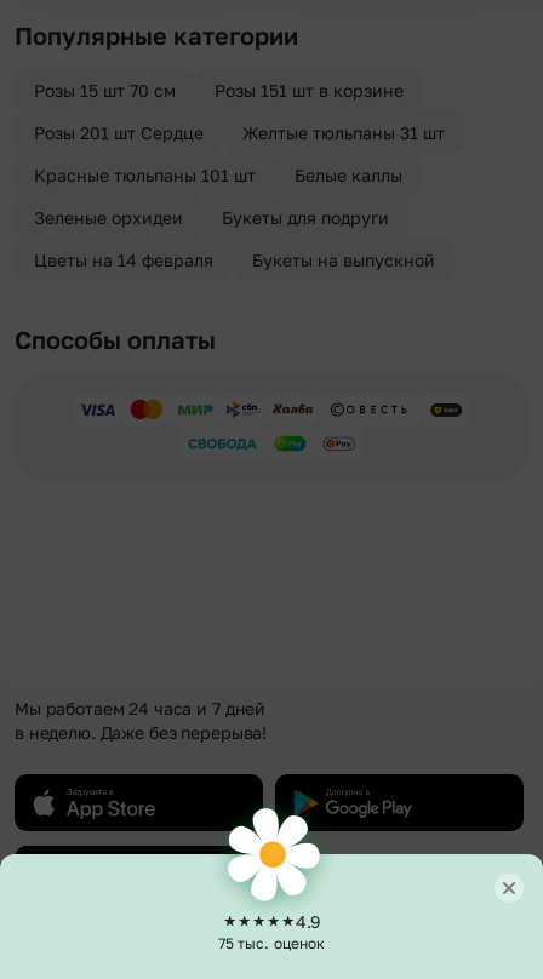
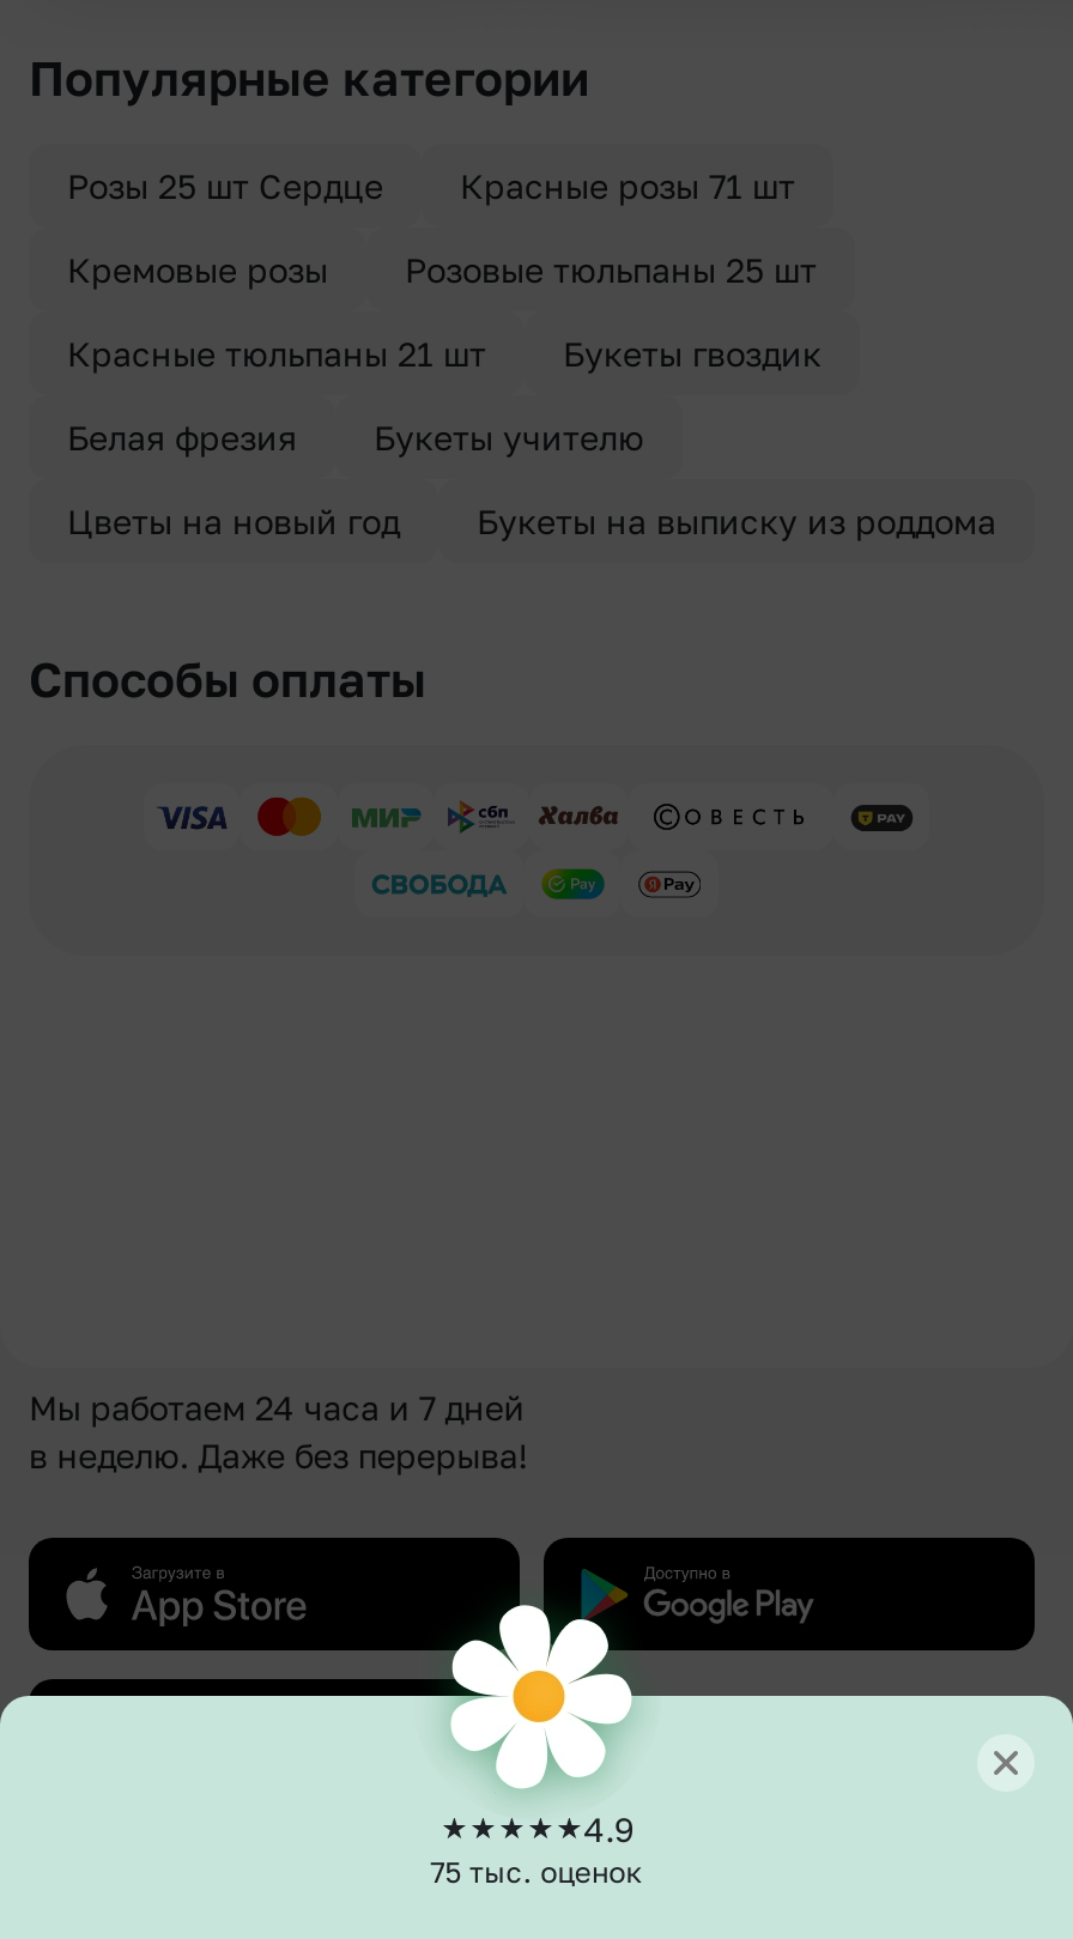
[34,80,404,101] Розы 15 шт 70 см | Розы 151 шт в корзине -> [67,166,795,206] Розы 25 шт Сердце | Красные розы 71 шт
[34,123,445,143] Розы 201 шт Сердце | Желтые тюльпаны 31 шт -> [67,250,817,290] Кремовые розы | Розовые тюльпаны 25 шт
[34,165,402,186] Красные тюльпаны 101 шт | Белые каллы -> [67,333,822,374] Красные тюльпаны 21 шт | Букеты гвоздик
[34,207,389,228] Зеленые орхидеи | Букеты для подруги -> [67,417,644,458] Белая фрезия | Букеты учителю
[34,250,435,270] Цветы на 14 февраля | Букеты на выпускной -> [67,501,996,542] Цветы на новый год | Букеты на выписку из роддома

